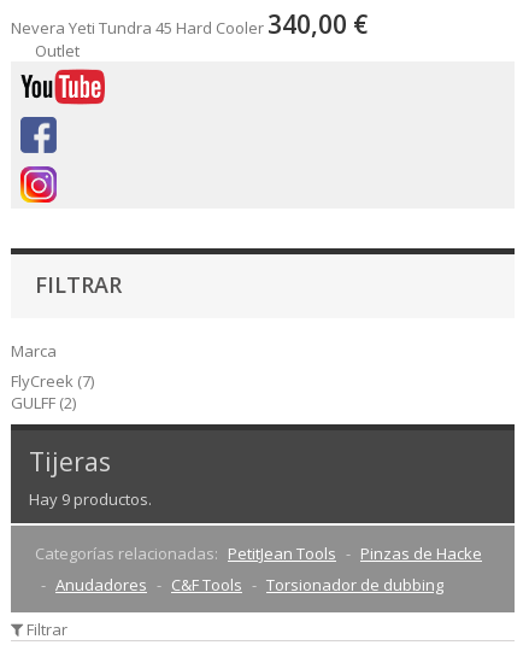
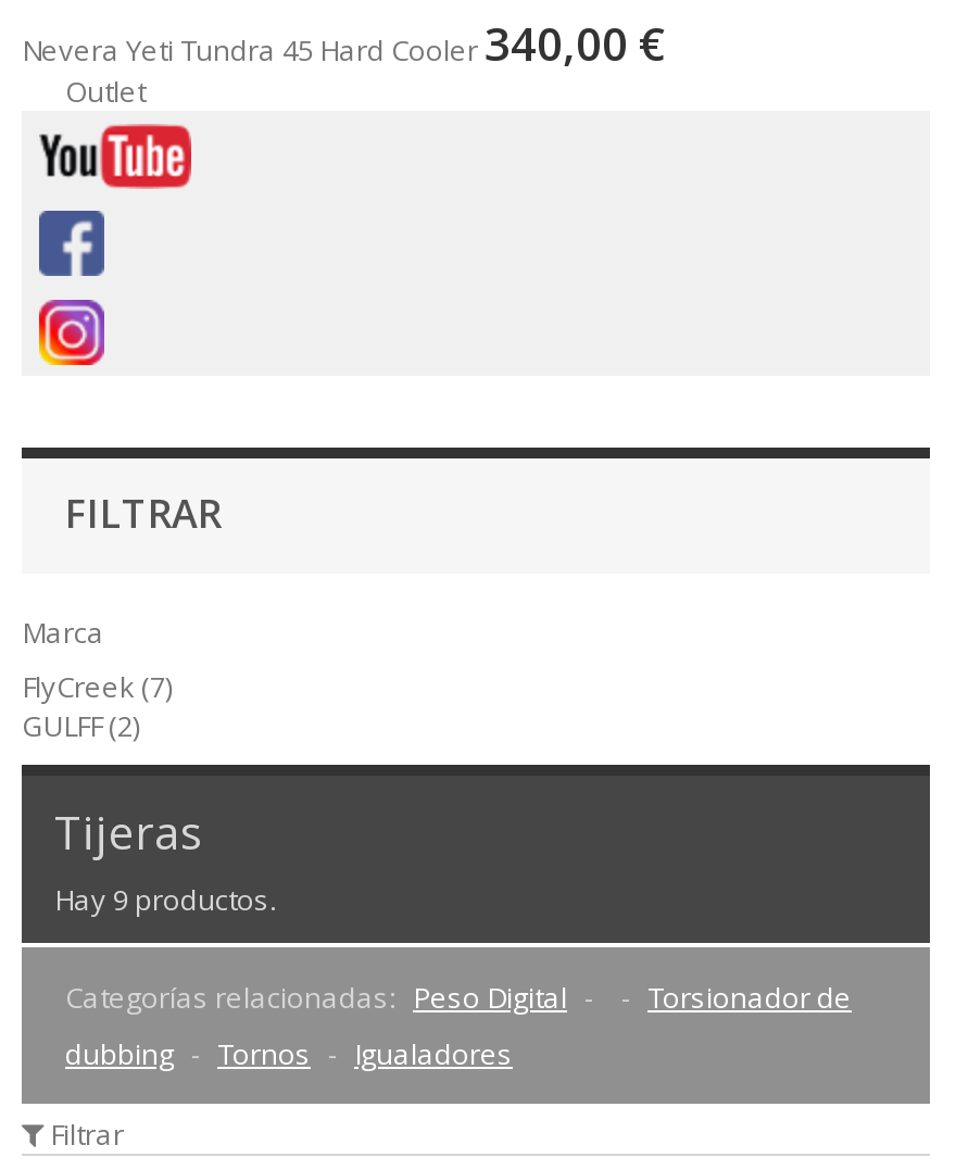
[35,542,482,595] Categorías relacionadas: PetitJean Tools | Pinzas de Hacke | Anudadores | C&F Tools | Torsionador de dubbing -> [65,977,852,1073] Categorías relacionadas: Peso Digital | Torsionador de | dubbing | Tornos | Igualadores

